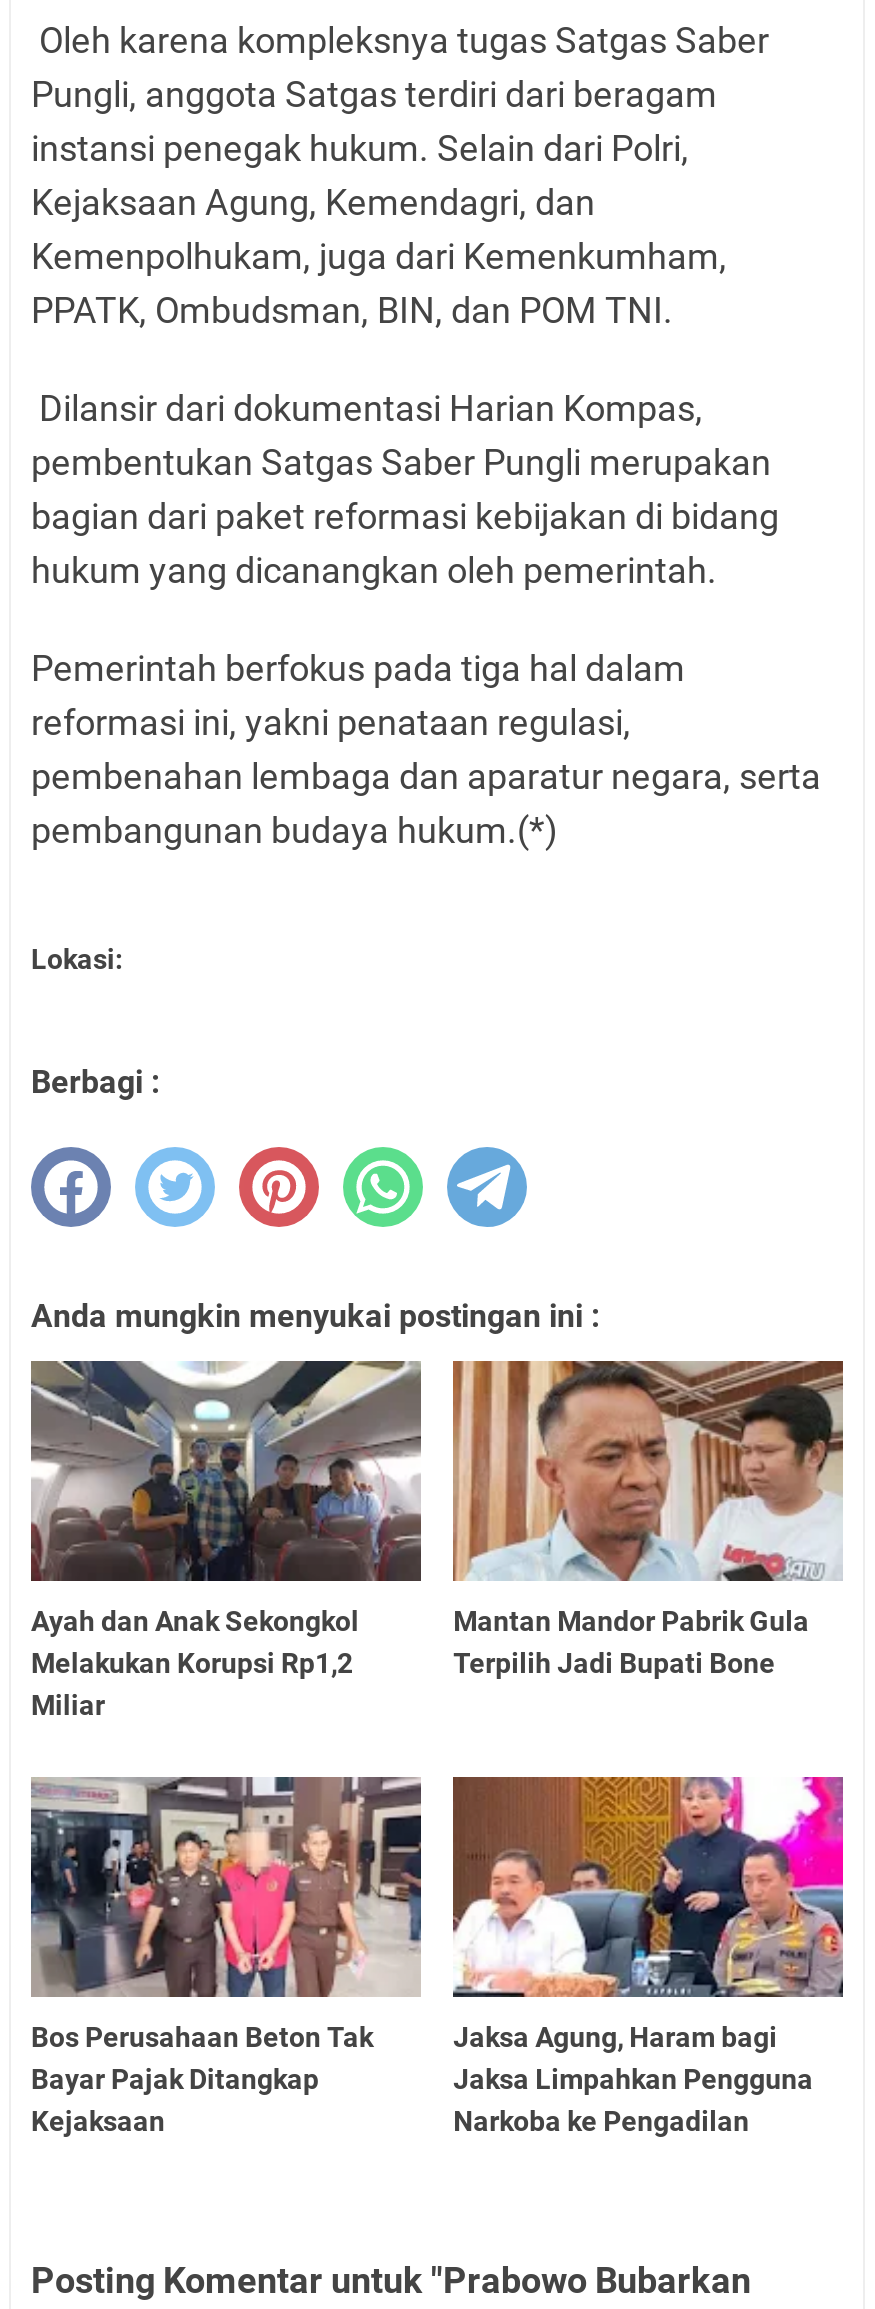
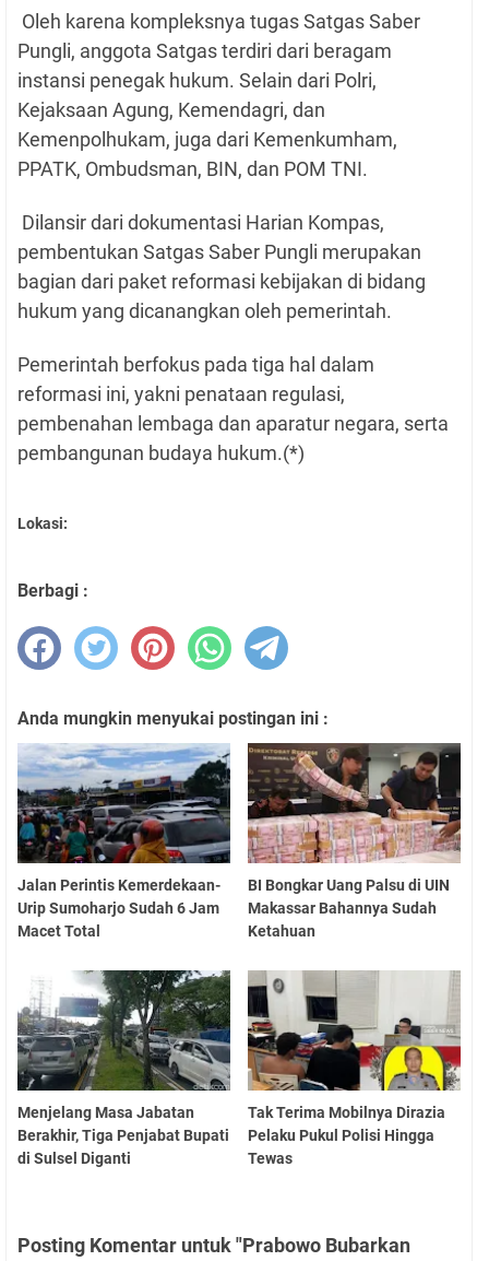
[29,1359,423,1721] [image] | Ayah dan Anak Sekongkol | Melakukan Korupsi Rp1,2 | Miliar -> [16,743,231,940] [image] | Jalan Perintis Kemerdekaan- | Urip Sumoharjo Sudah 6 Jam | Macet Total
[451,1359,845,1679] [image] | Mantan Mandor Pabrik Gula | Terpilih Jadi Bupati Bone -> [247,742,462,940] [image] | BI Bongkar Uang Palsu di UIN | Makassar Bahannya Sudah | Ketahuan
[29,1775,423,2136] [image] | Bos Perusahaan Beton Tak | Bayar Pajak Ditangkap | Kejaksaan -> [17,969,231,1167] [image] | Menjelang Masa Jabatan | Berakhir, Tiga Penjabat Bupati | di Sulsel Diganti
[451,1775,845,2136] [image] | Jaksa Agung, Haram bagi | Jaksa Limpahkan Pengguna | Narkoba ke Pengadilan -> [247,970,462,1167] [image] | Tak Terima Mobilnya Dirazia | Pelaku Pukul Polisi Hingga | Tewas

